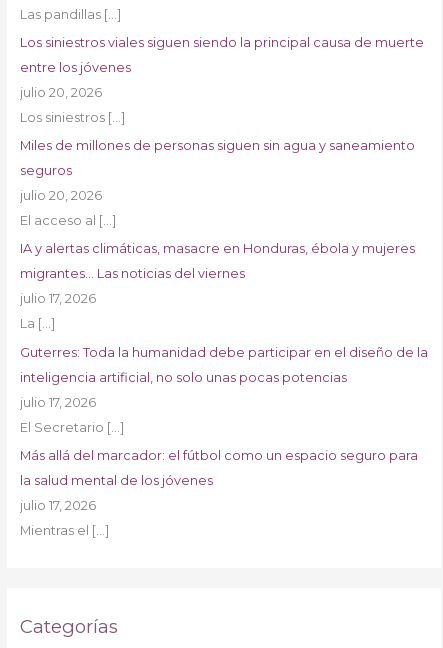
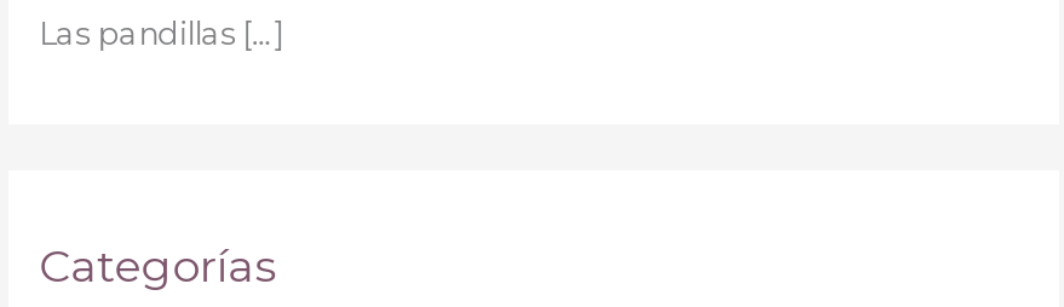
[20,35,428,538] Los siniestros viales siguen siendo la principal causa de muerte | entre los jóvenes | julio 20, 2026 | Los siniestros […] | Miles de millones de personas siguen sin agua y saneamiento | seguros | julio 20, 2026 | El acceso al […] | IA y alertas climáticas, masacre en Honduras, ébola y mujeres | migrantes… Las noticias del viernes | julio 17, 2026 | La […] | Guterres: Toda la humanidad debe participar en el diseño de la | inteligencia artificial, no solo unas pocas potencias | julio 17, 2026 | El Secretario […] | Más allá del marcador: el fútbol como un espacio seguro para | la salud mental de los jóvenes | julio 17, 2026 | Mientras el […] -> none

